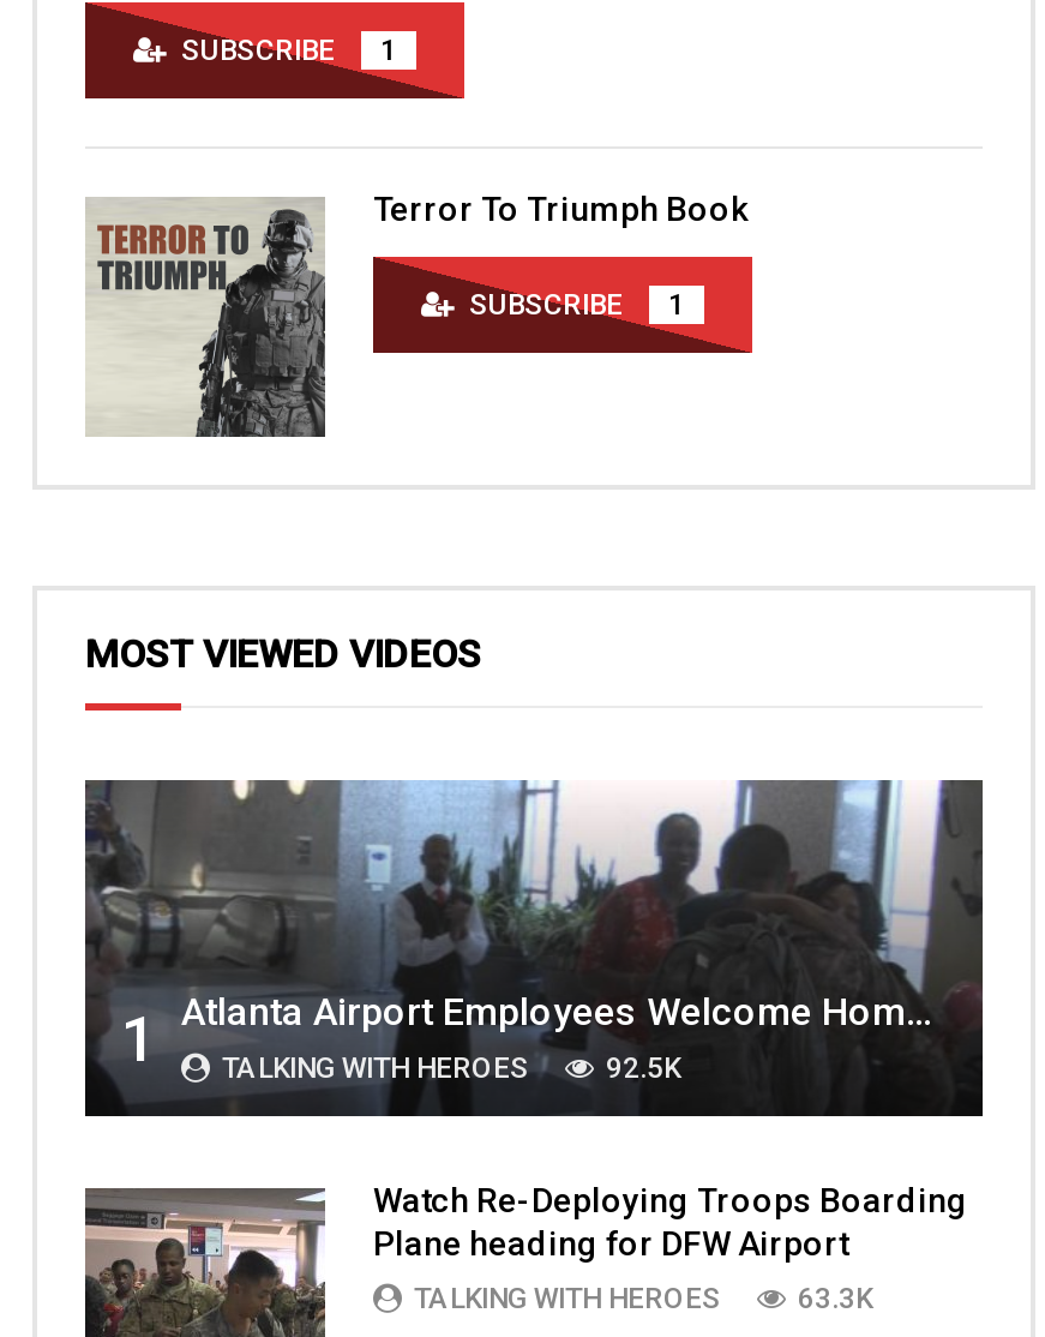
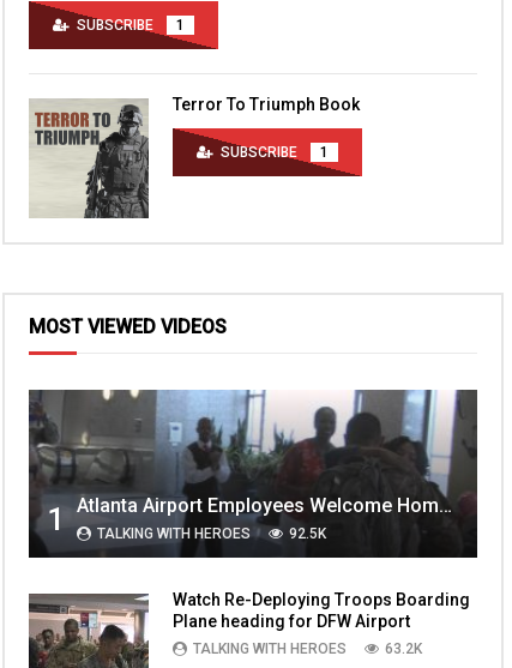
[798,1283,872,1316] 63.3K -> [385,641,422,658] 63.2K

